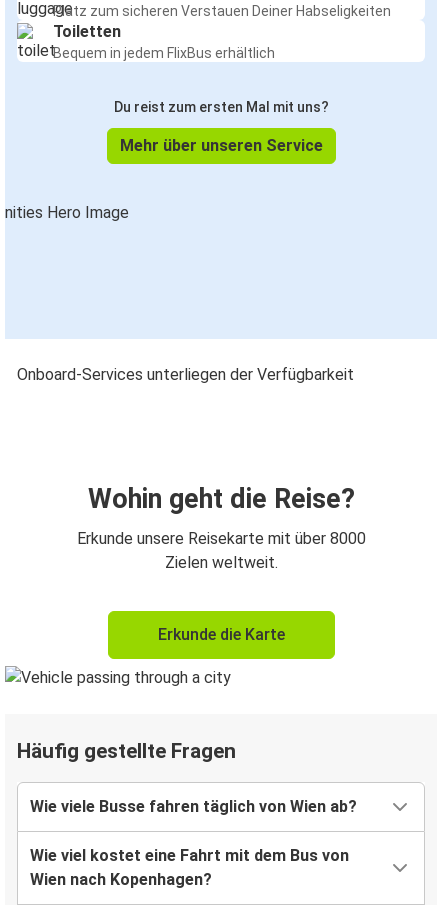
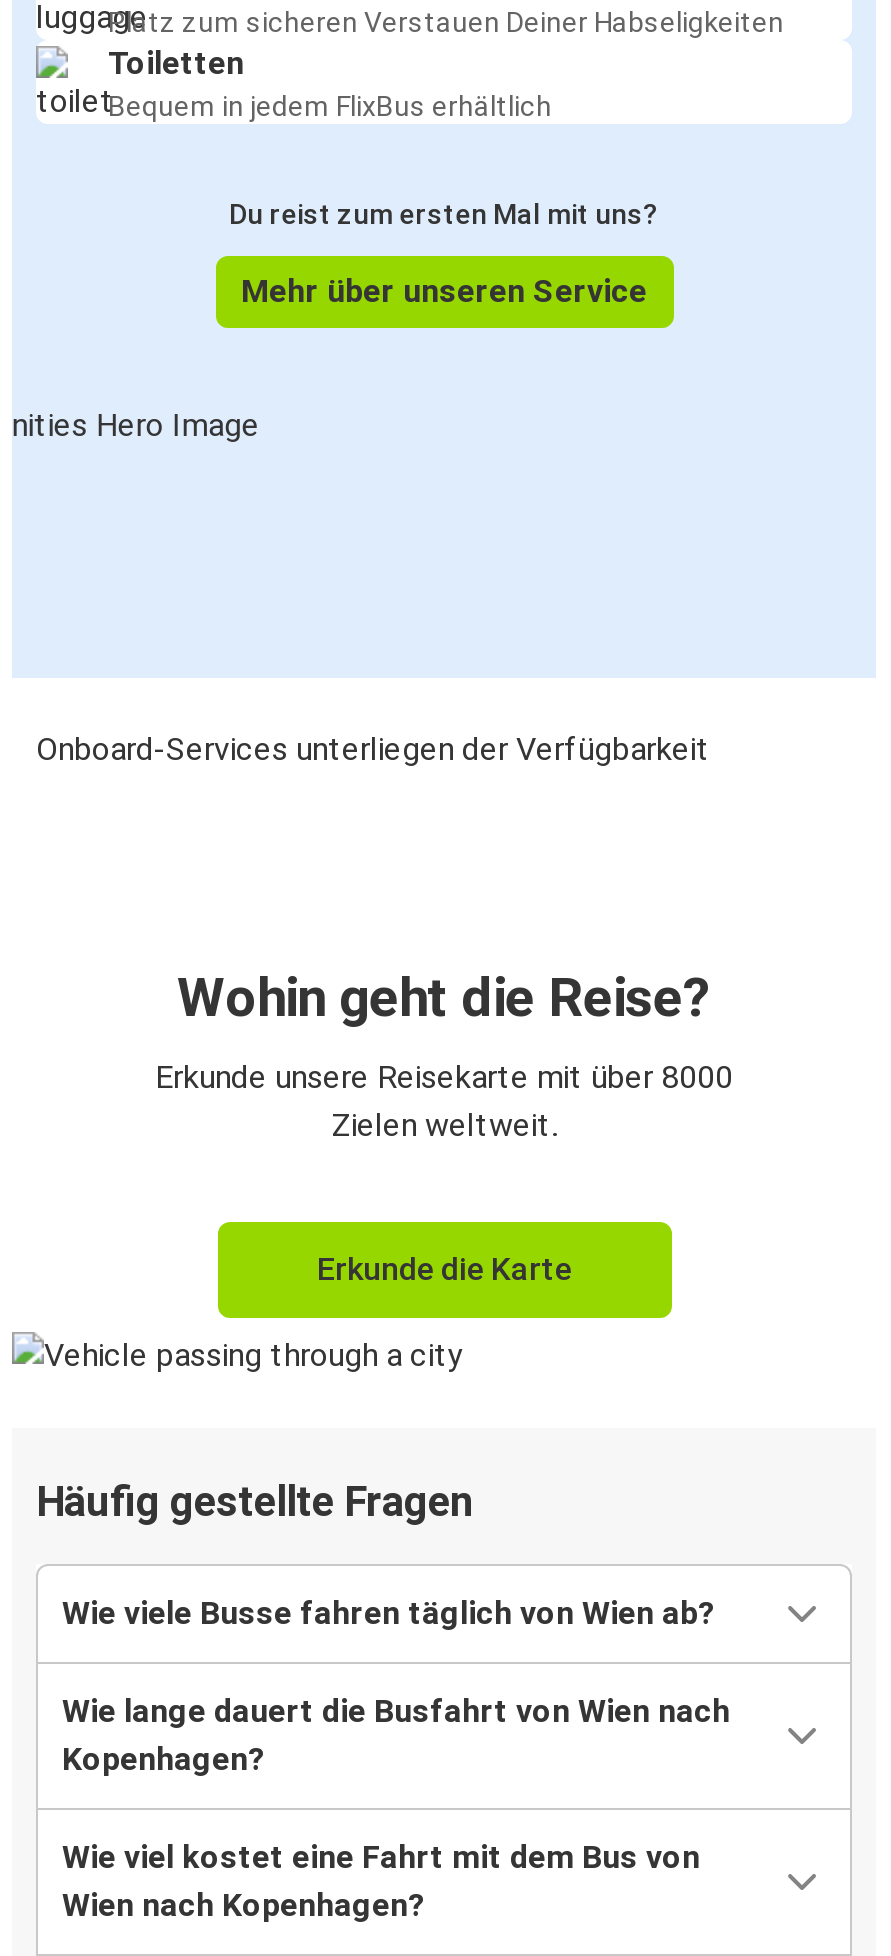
none -> [62,1693,730,1779] Wie lange dauert die Busfahrt von Wien nach | Kopenhagen?

